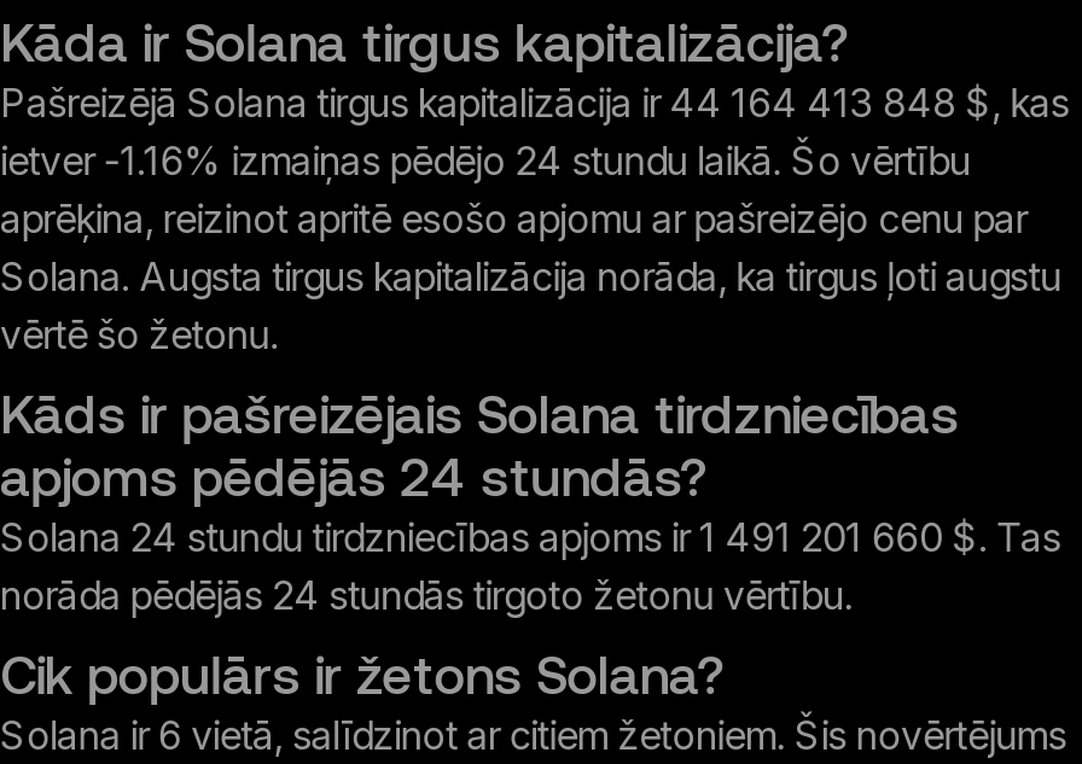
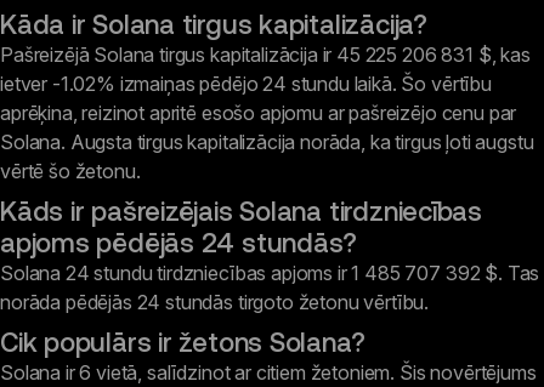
[0,78,1069,127] Pašreizējā Solana tirgus kapitalizācija ir 44 164 413 848 $, kas -> [0,42,530,67] Pašreizējā Solana tirgus kapitalizācija ir 45 225 206 831 $, kas
[0,136,971,185] ietver -1.16% izmaiņas pēdējo 24 stundu laikā. Šo vērtību -> [0,72,492,96] ietver -1.02% izmaiņas pēdējo 24 stundu laikā. Šo vērtību
[0,513,1061,561] Solana 24 stundu tirdzniecības apjoms ir 1 491 201 660 $. Tas -> [0,261,539,285] Solana 24 stundu tirdzniecības apjoms ir 1 485 707 392 $. Tas

